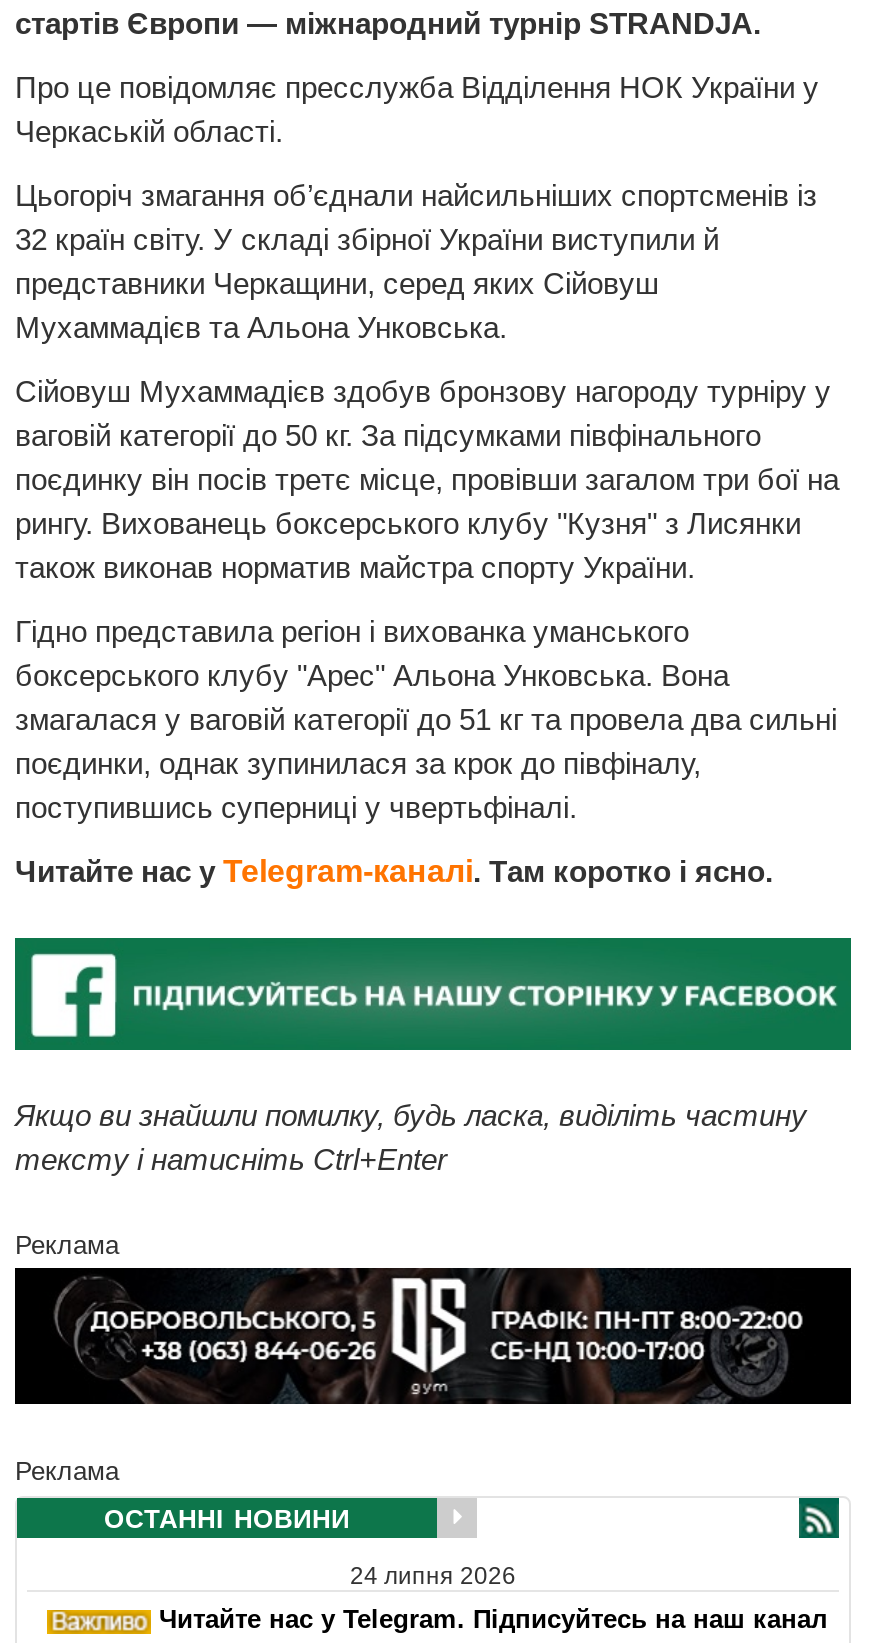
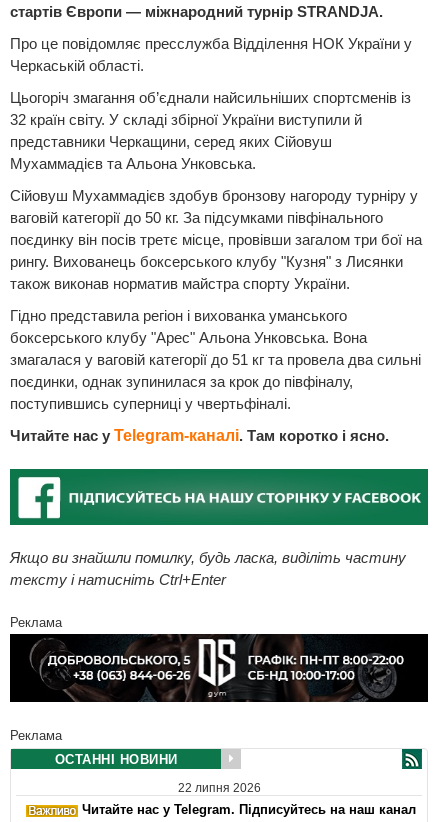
[350,1562,516,1590] 24 липня 2026 -> [177,781,260,795] 22 липня 2026

